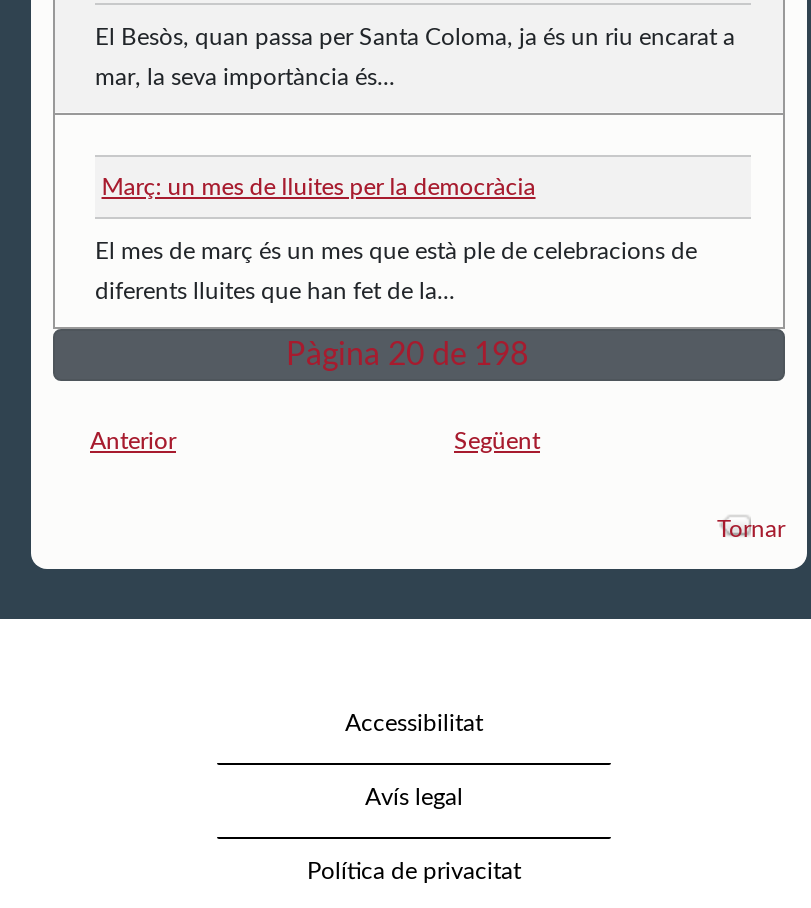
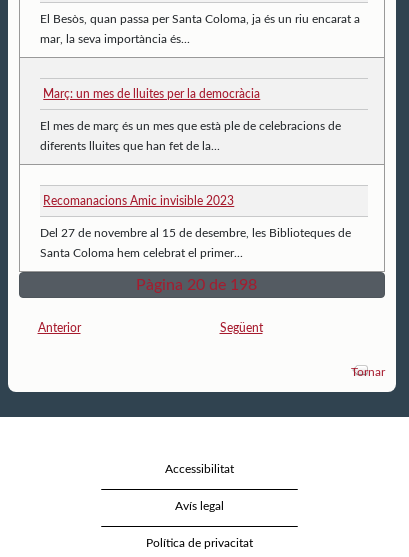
none -> [40,195,351,259] Recomanacions Amic invisible 2023 | Del 27 de novembre al 15 de desembre, les Biblioteques de | Santa Coloma hem celebrat el primer...

